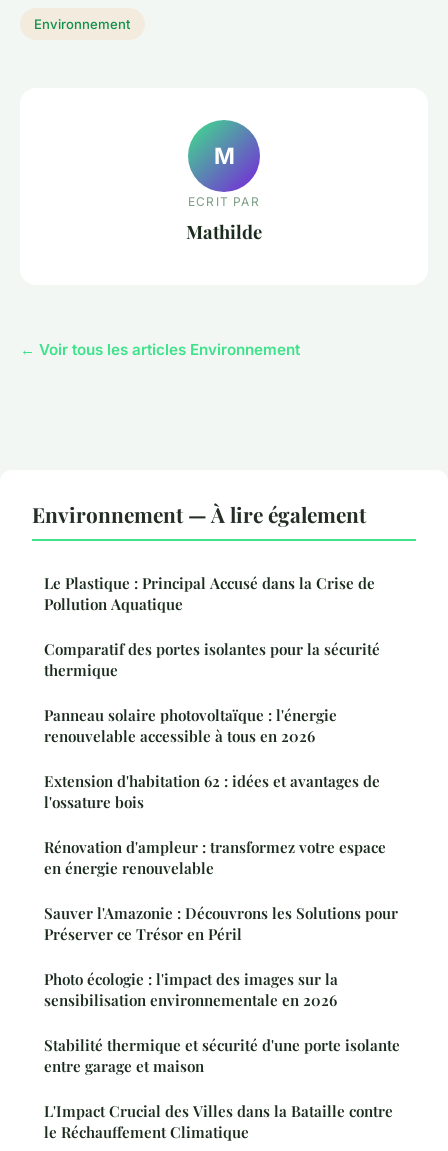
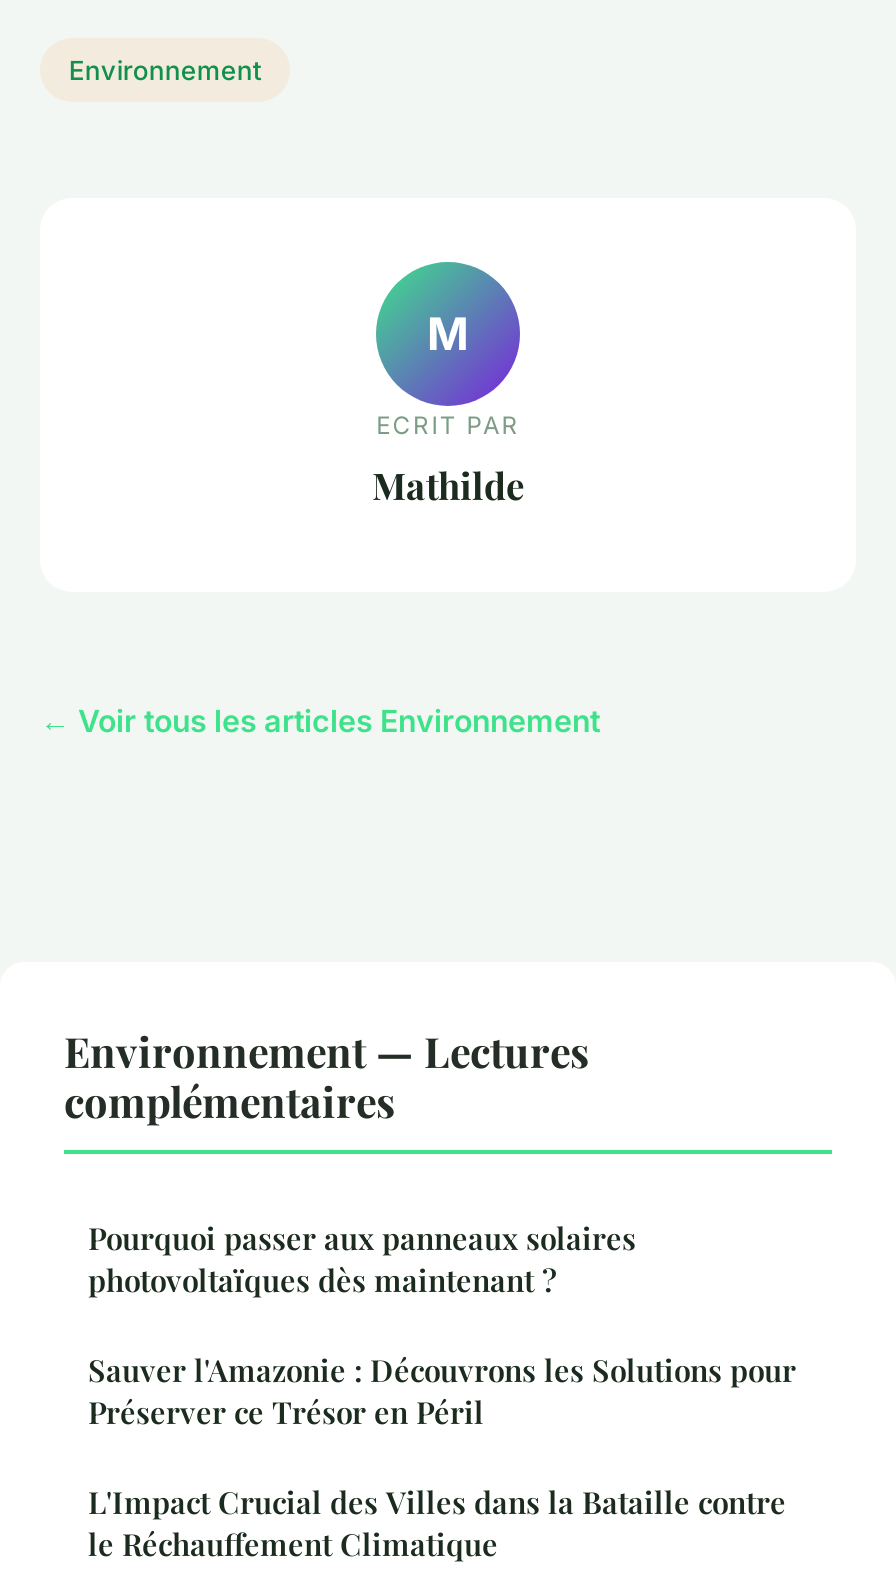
[32,500,386,878] Environnement — À lire également | Le Plastique : Principal Accusé dans la Crise de | Pollution Aquatique | Comparatif des portes isolantes pour la sécurité | thermique | Panneau solaire photovoltaïque : l'énergie | renouvelable accessible à tous en 2026 | Extension d'habitation 62 : idées et avantages de | l'ossature bois | Rénovation d'ampleur : transformez votre espace | en énergie renouvelable -> [64,1022,636,1300] Environnement — Lectures | complémentaires | Pourquoi passer aux panneaux solaires | photovoltaïques dès maintenant ?
[44,969,400,1076] Photo écologie : l'impact des images sur la | sensibilisation environnementale en 2026 | Stabilité thermique et sécurité d'une porte isolante | entre garage et maison -> none

